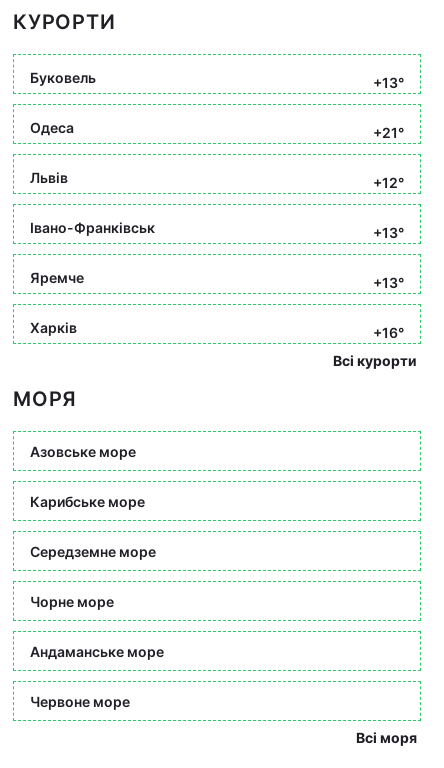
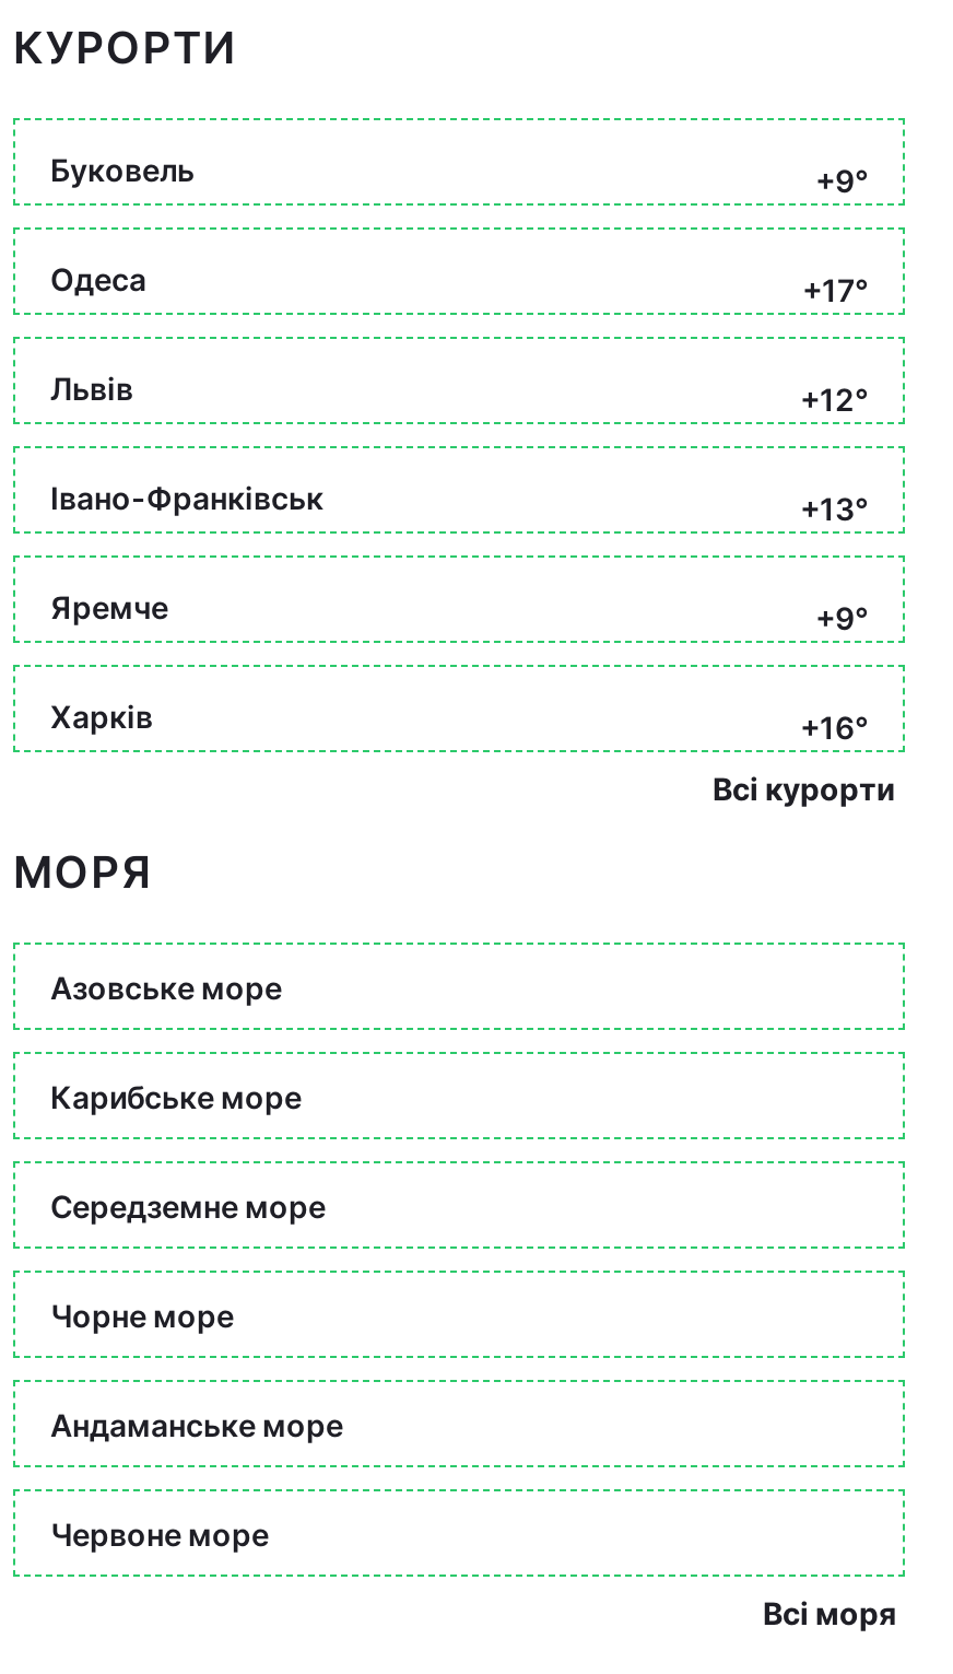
[373,74,404,91] +13° -> [815,162,868,199] +9°
[373,124,404,141] +21° -> [802,271,868,308] +17°
[373,274,404,291] +13° -> [815,599,868,636] +9°

